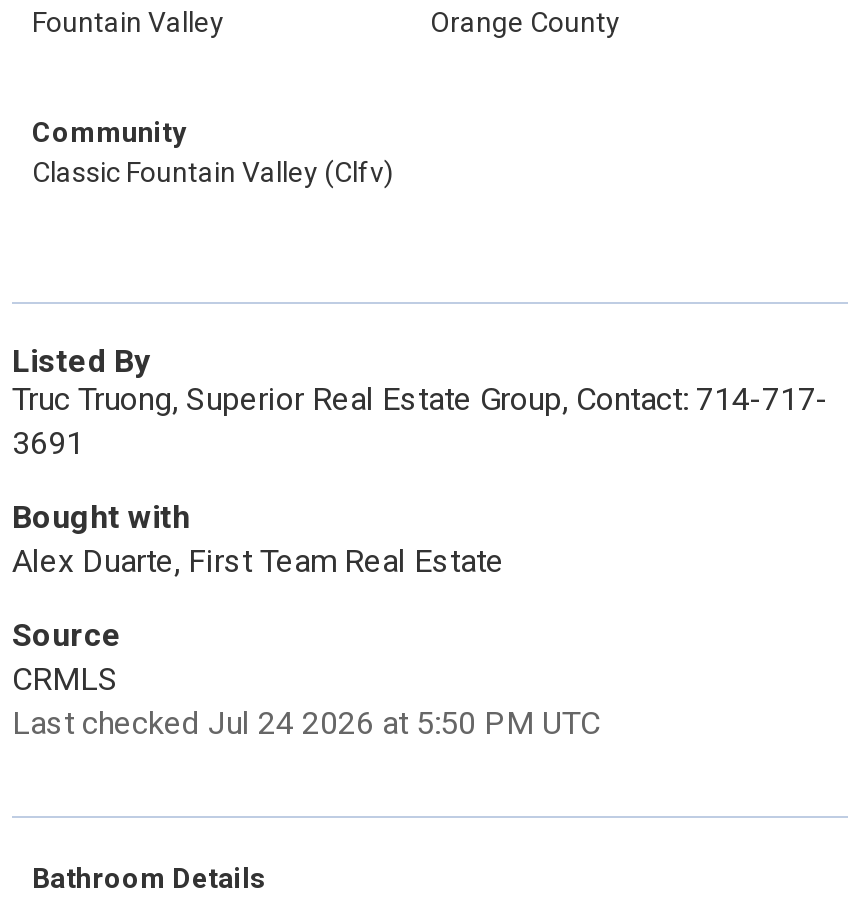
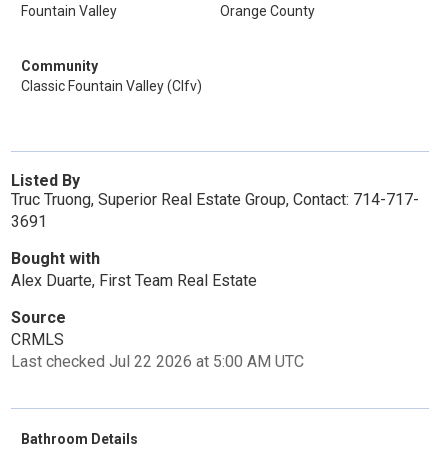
[12,704,600,742] Last checked Jul 24 2026 at 5:50 PM UTC -> [11,352,304,371] Last checked Jul 22 2026 at 5:00 AM UTC

